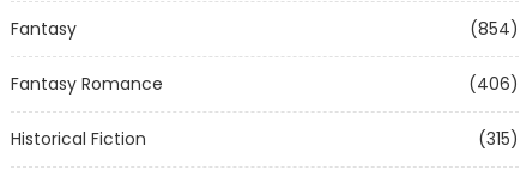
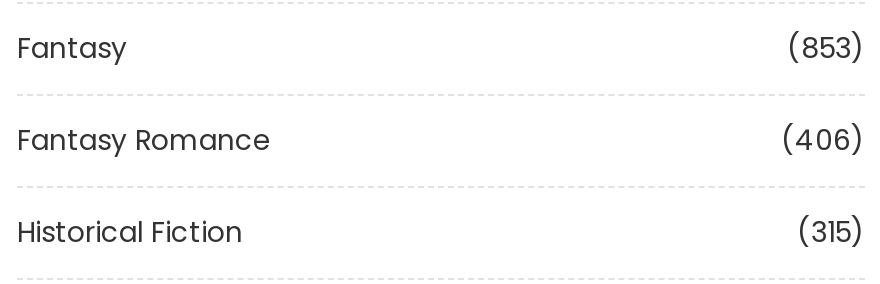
[470,17,519,41] (854) -> [787,28,865,68] (853)

